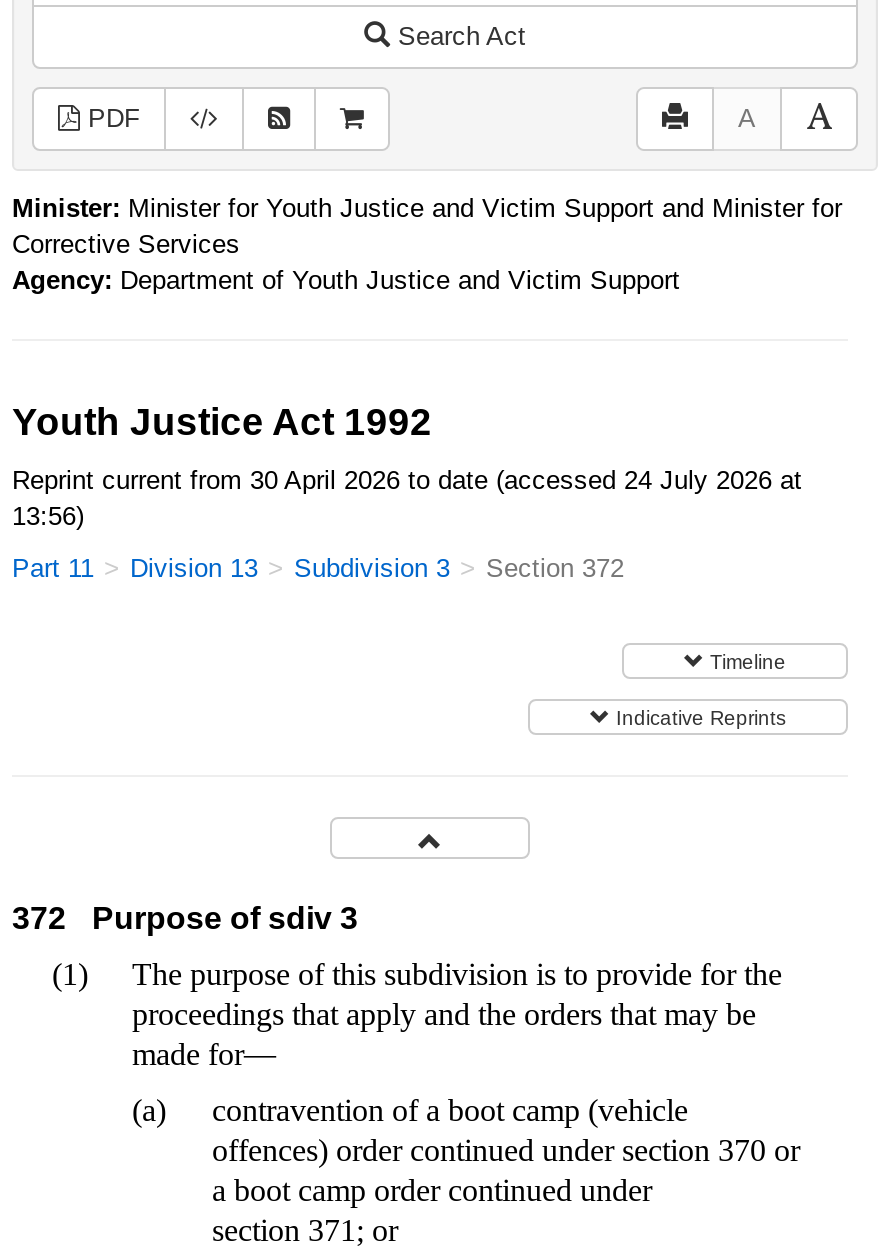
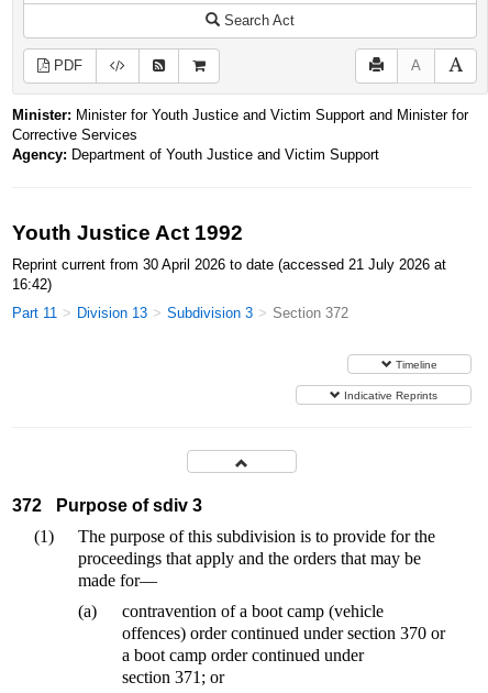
[12,465,802,495] Reprint current from 30 April 2026 to date (accessed 24 July 2026 at -> [12,256,446,273] Reprint current from 30 April 2026 to date (accessed 21 July 2026 at
[12,501,84,531] 13:56) -> [12,276,52,293] 16:42)

